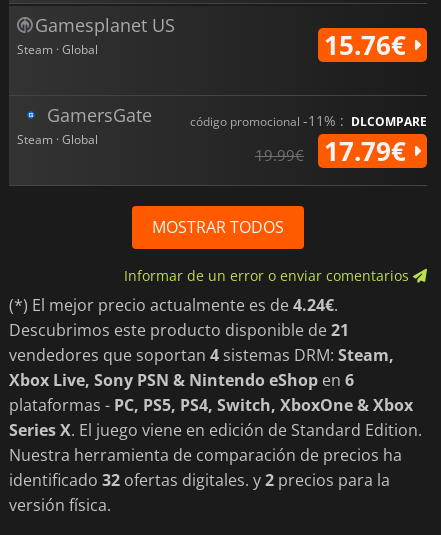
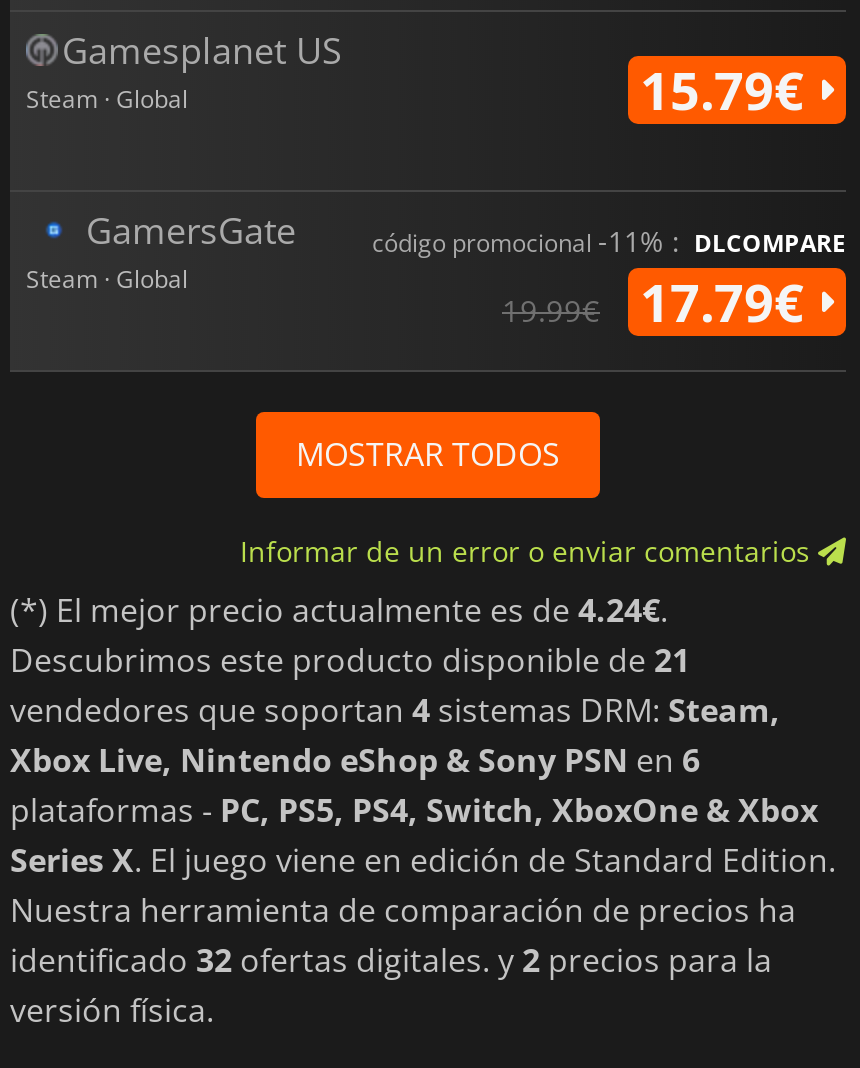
[324,27,413,63] 15.76€ -> [640,53,818,125] 15.79€
[9,369,354,391] Xbox Live, Sony PSN & Nintendo eShop en 6 -> [10,737,700,781] Xbox Live, Nintendo eShop & Sony PSN en 6

